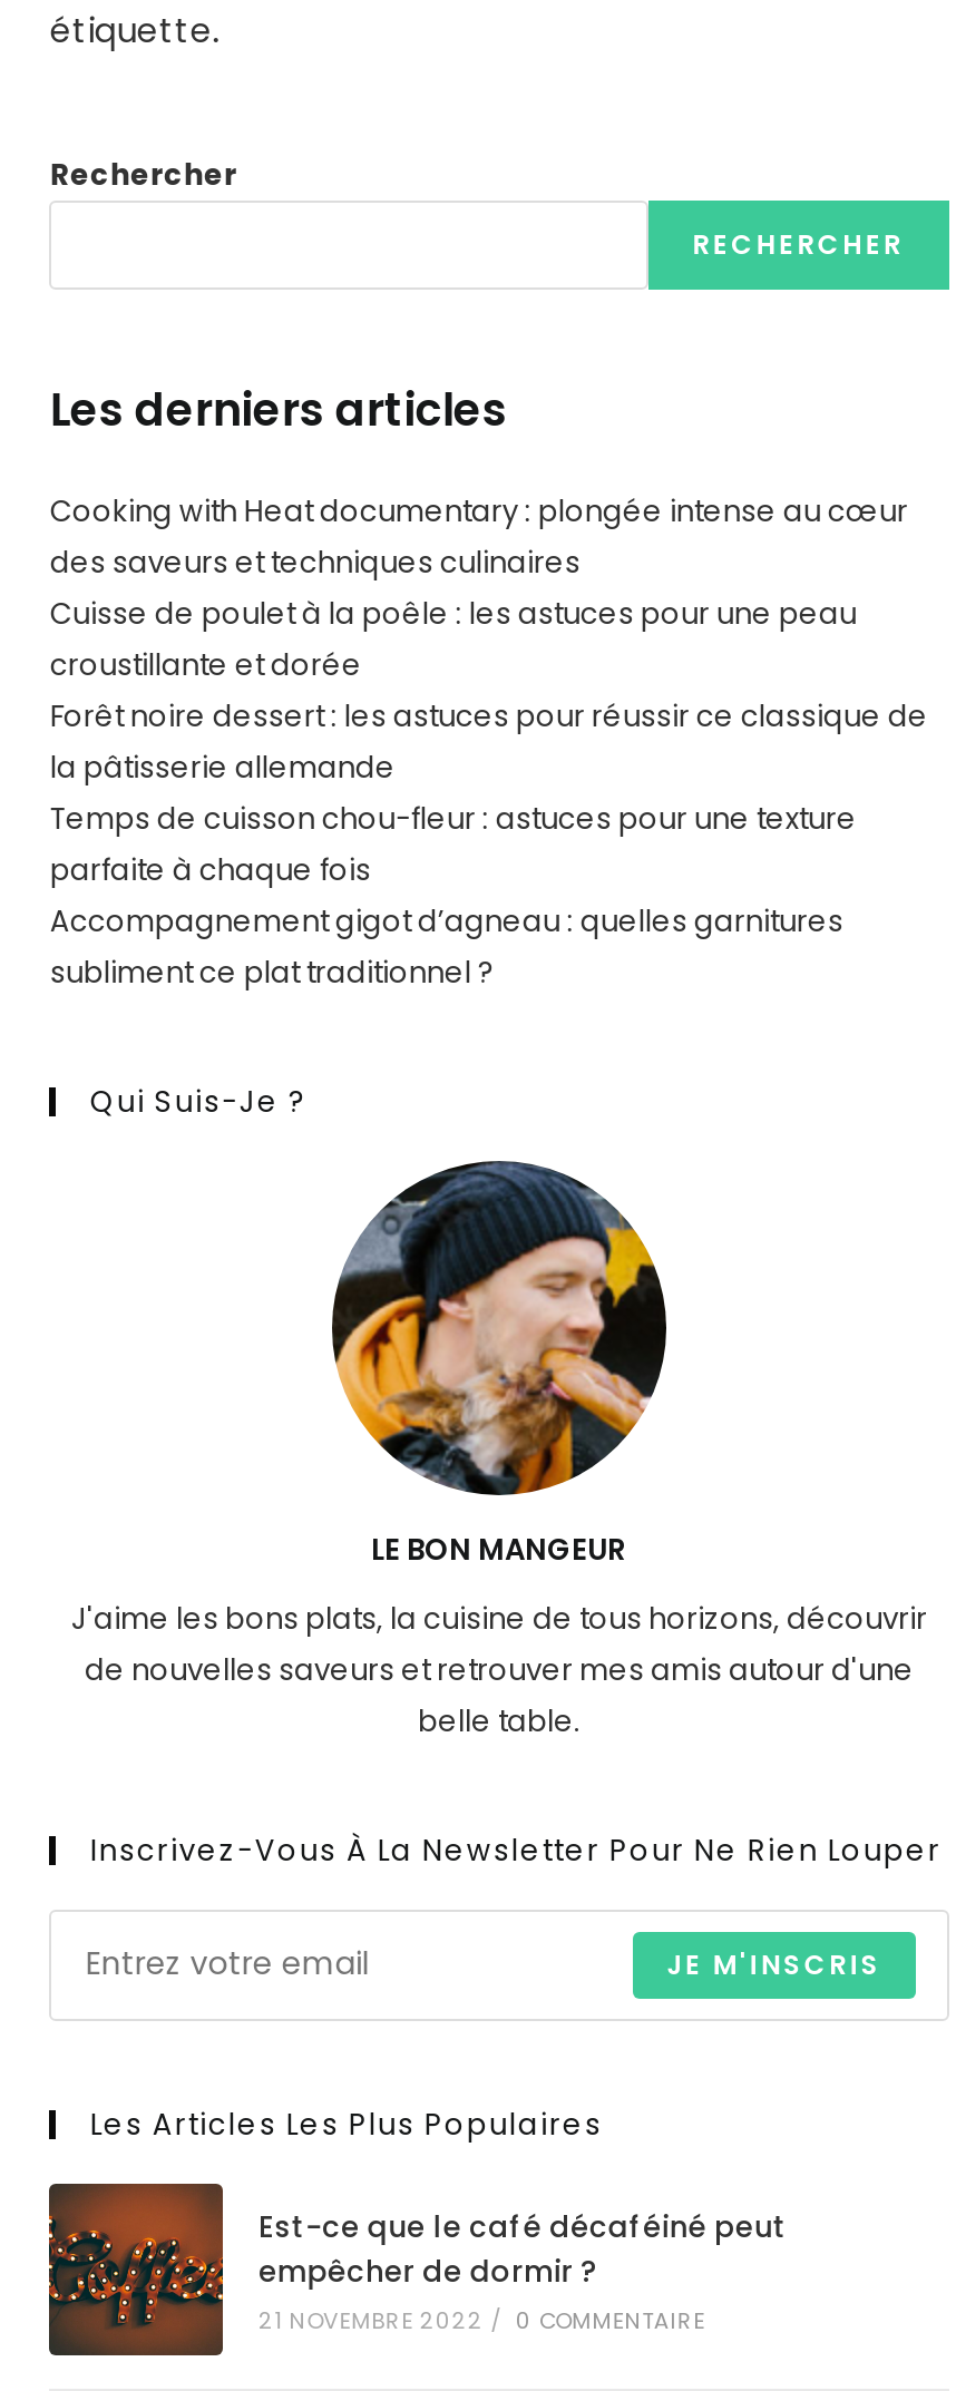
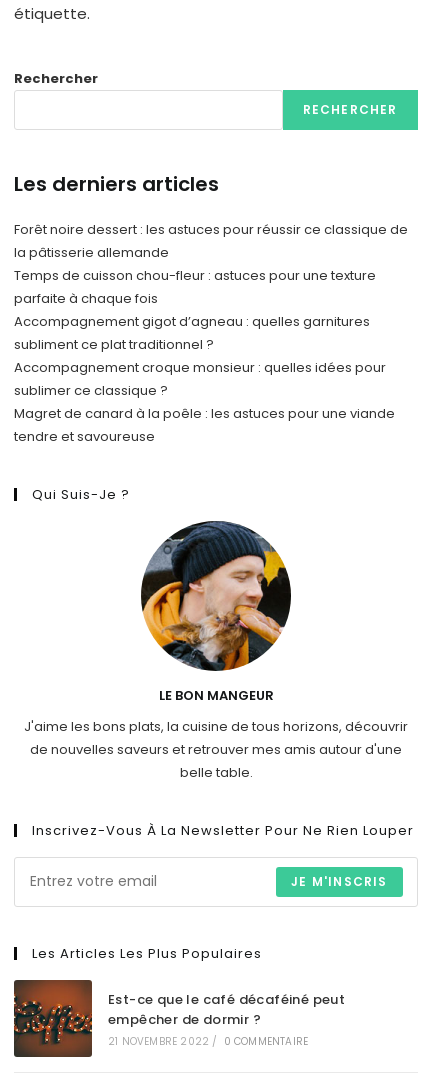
[50,490,908,686] Cooking with Heat documentary : plongée intense au cœur | des saveurs et techniques culinaires | Cuisse de poulet à la poêle : les astuces pour une peau | croustillante et dorée -> none
moved [50,695,928,994] -> [14,220,408,354]: Forêt noire dessert : les astuces pour réussir ce classique de | la pâtisserie allemande | Temps de cuisson chou-fleur : astuces pour une texture | parfaite à chaque fois | Accompagnement gigot d’agneau : quelles garnitures | subliment ce plat traditionnel ?
none -> [14,358,395,446] Accompagnement croque monsieur : quelles idées pour | sublimer ce classique ? | Magret de canard à la poêle : les astuces pour une viande | tendre et savoureuse

